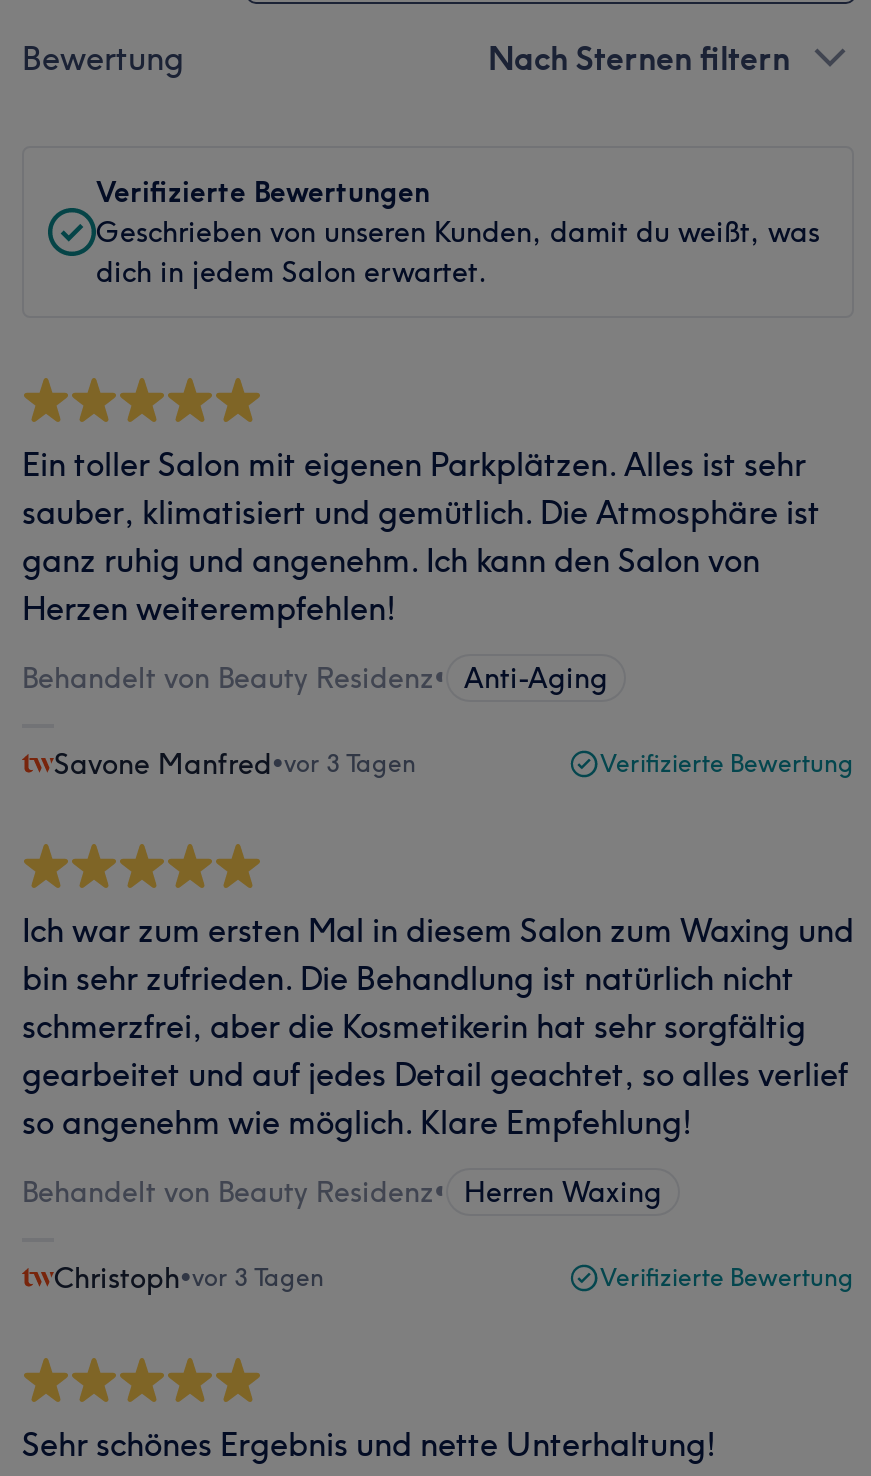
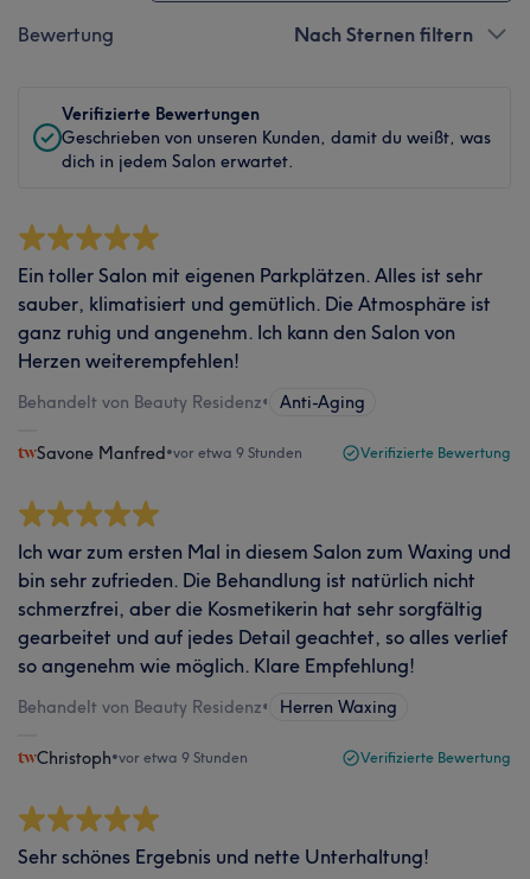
[54,746,416,782] Savone Manfred•vor 3 Tagen -> [37,442,302,464] Savone Manfred•vor etwa 9 Stunden
[54,1260,324,1296] Christoph•vor 3 Tagen -> [37,747,248,769] Christoph•vor etwa 9 Stunden

